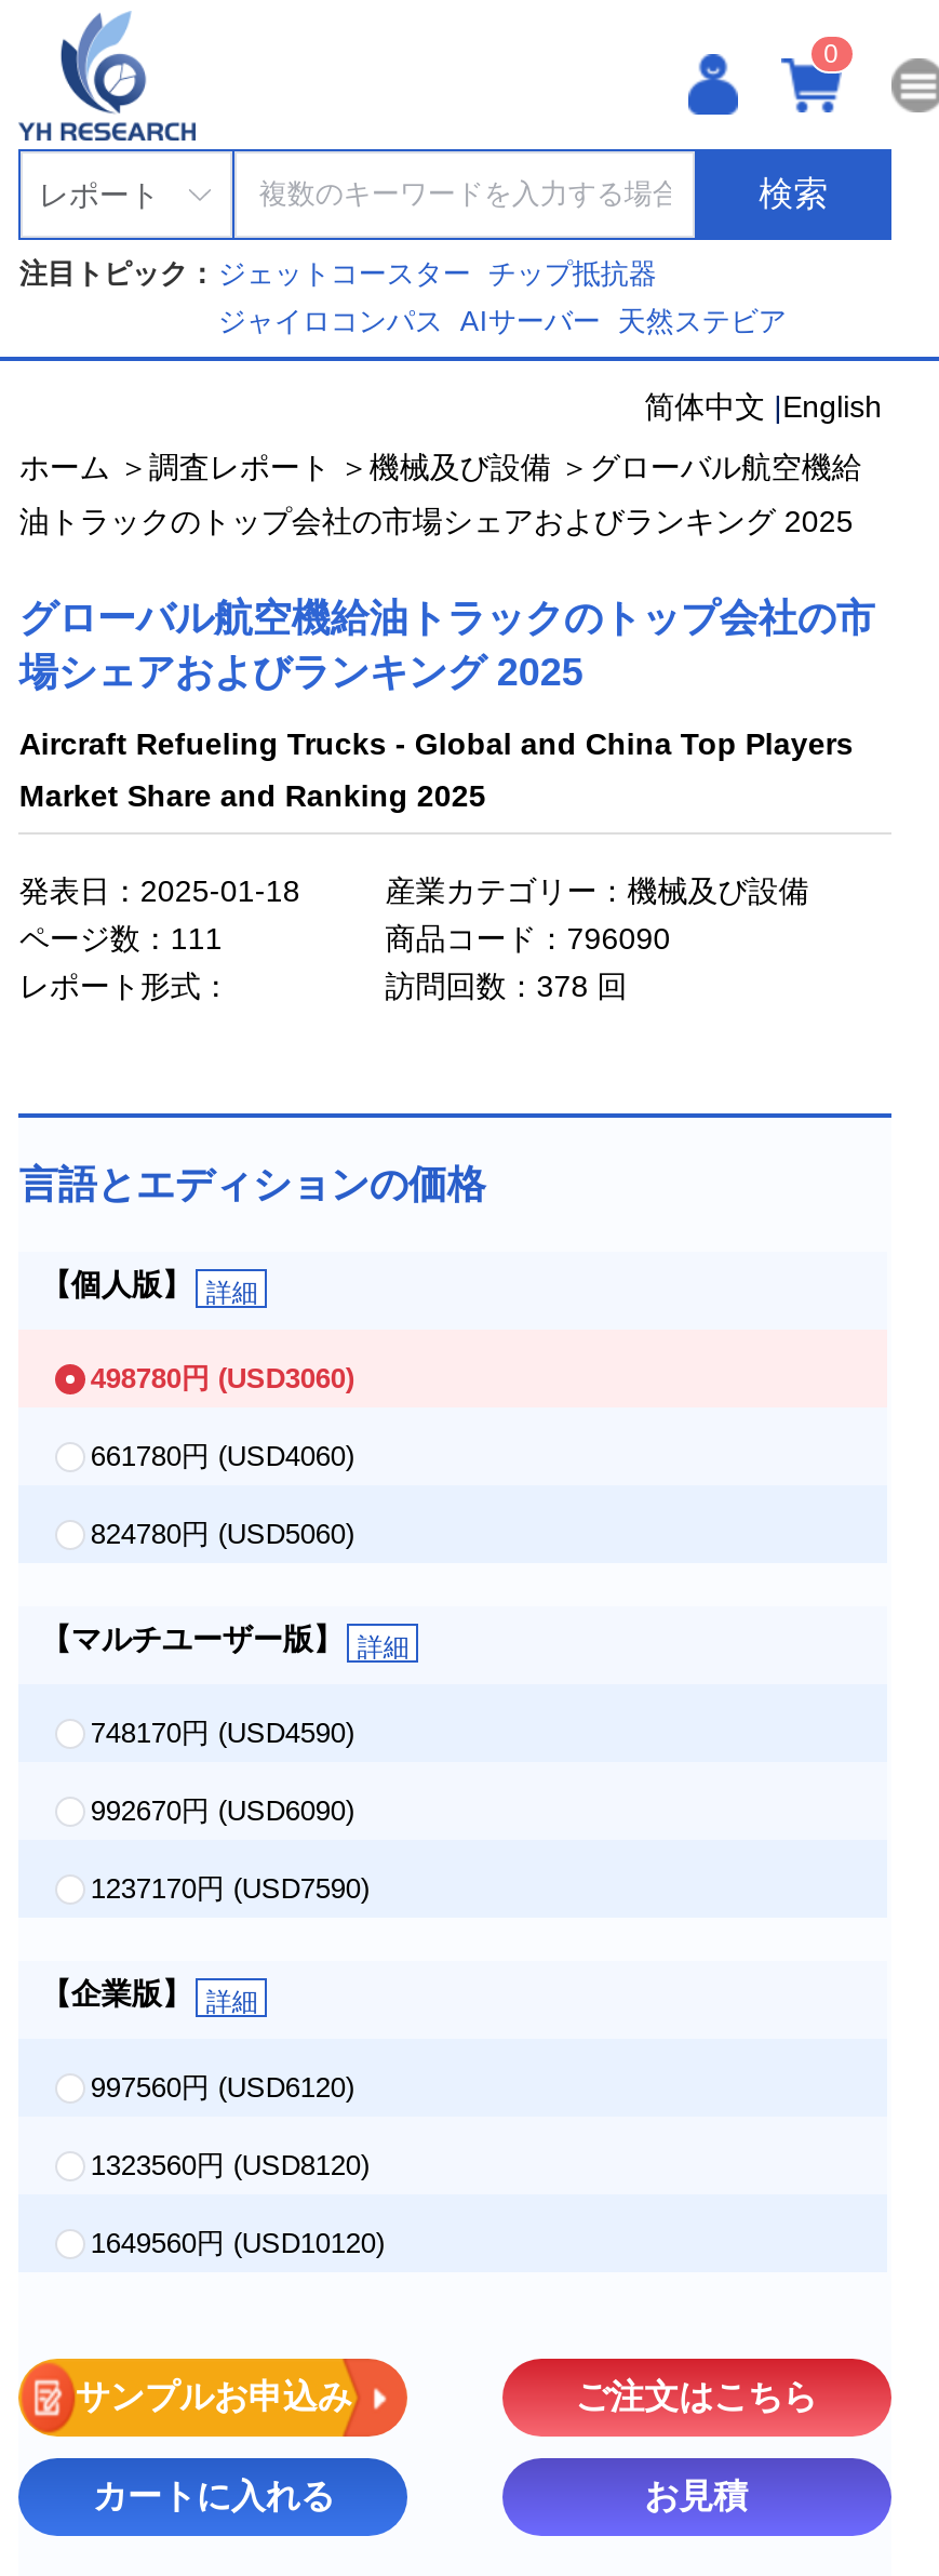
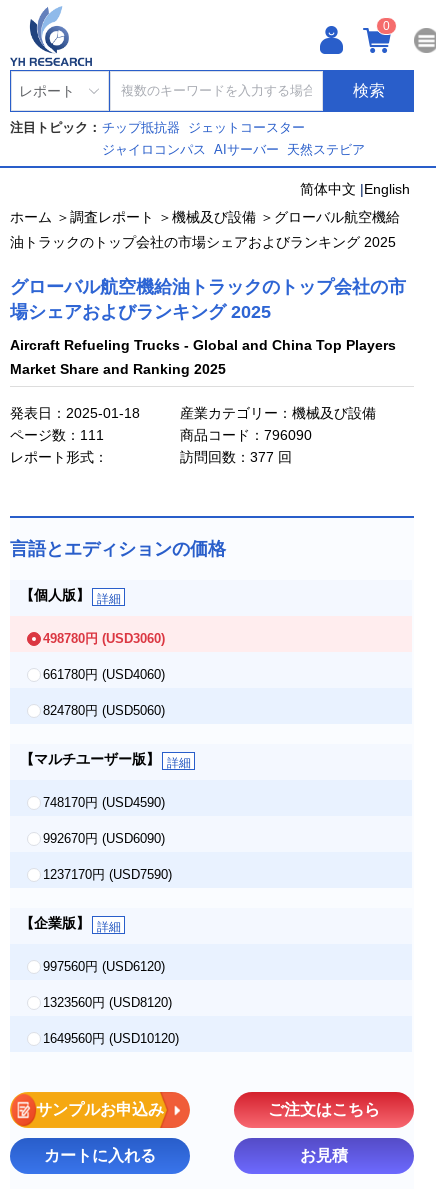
[19,257,674,289] 注目トピック：ジェットコースターチップ抵抗器 -> [10,120,313,135] 注目トピック：チップ抵抗器ジェットコースター
[385,968,627,1003] 訪問回数：378 回 -> [180,449,292,465] 訪問回数：377 回

